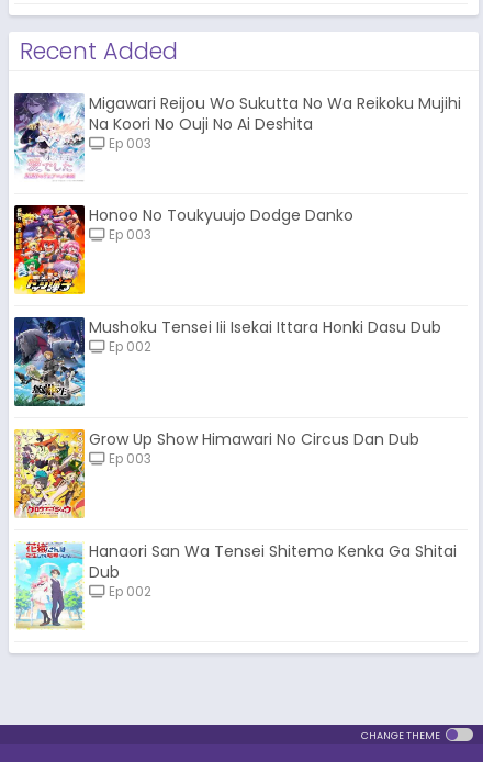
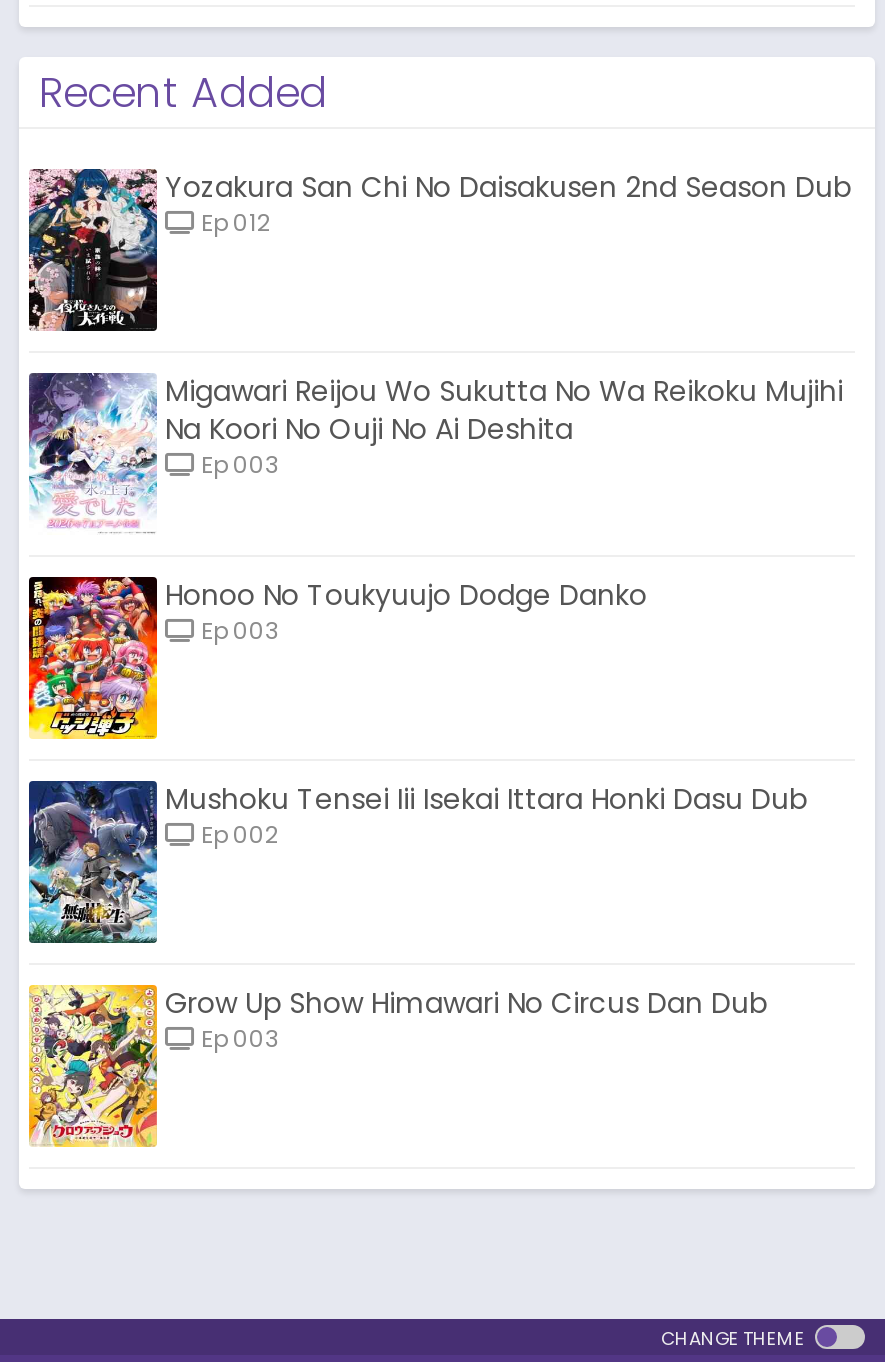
none -> [27,167,851,333] [image] | Yozakura San Chi No Daisakusen 2nd Season Dub | Ep 012
moved [12,91,461,468] -> [25,369,843,1055]: [image] | Migawari Reijou Wo Sukutta No Wa Reikoku Mujihi | Na Koori No Ouji No Ai Deshita | ... | Grow Up Show Himawari No Circus Dan Dub | Ep 003
moved [13,427,91,519] -> [27,981,169,1149]: [image]
[14,540,457,630] [image] | Hanaori San Wa Tensei Shitemo Kenka Ga Shitai | Dub | Ep 002 -> none

